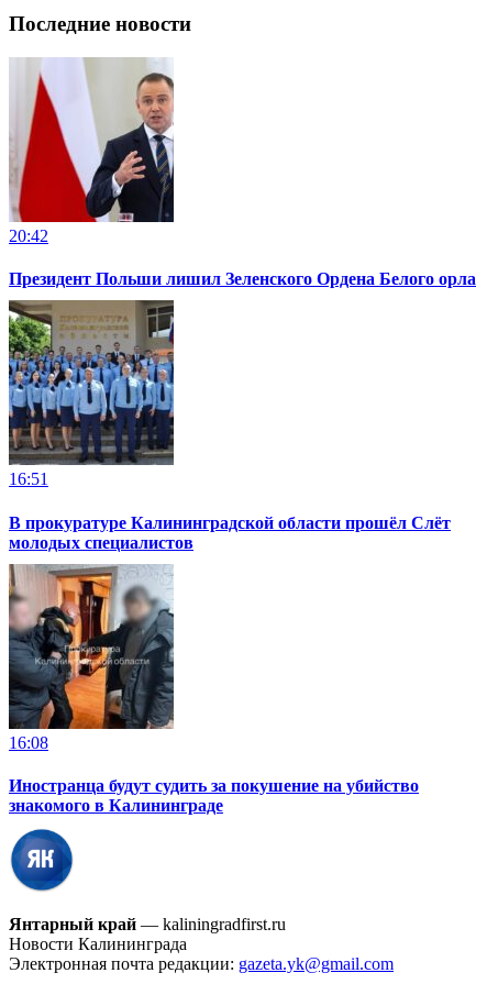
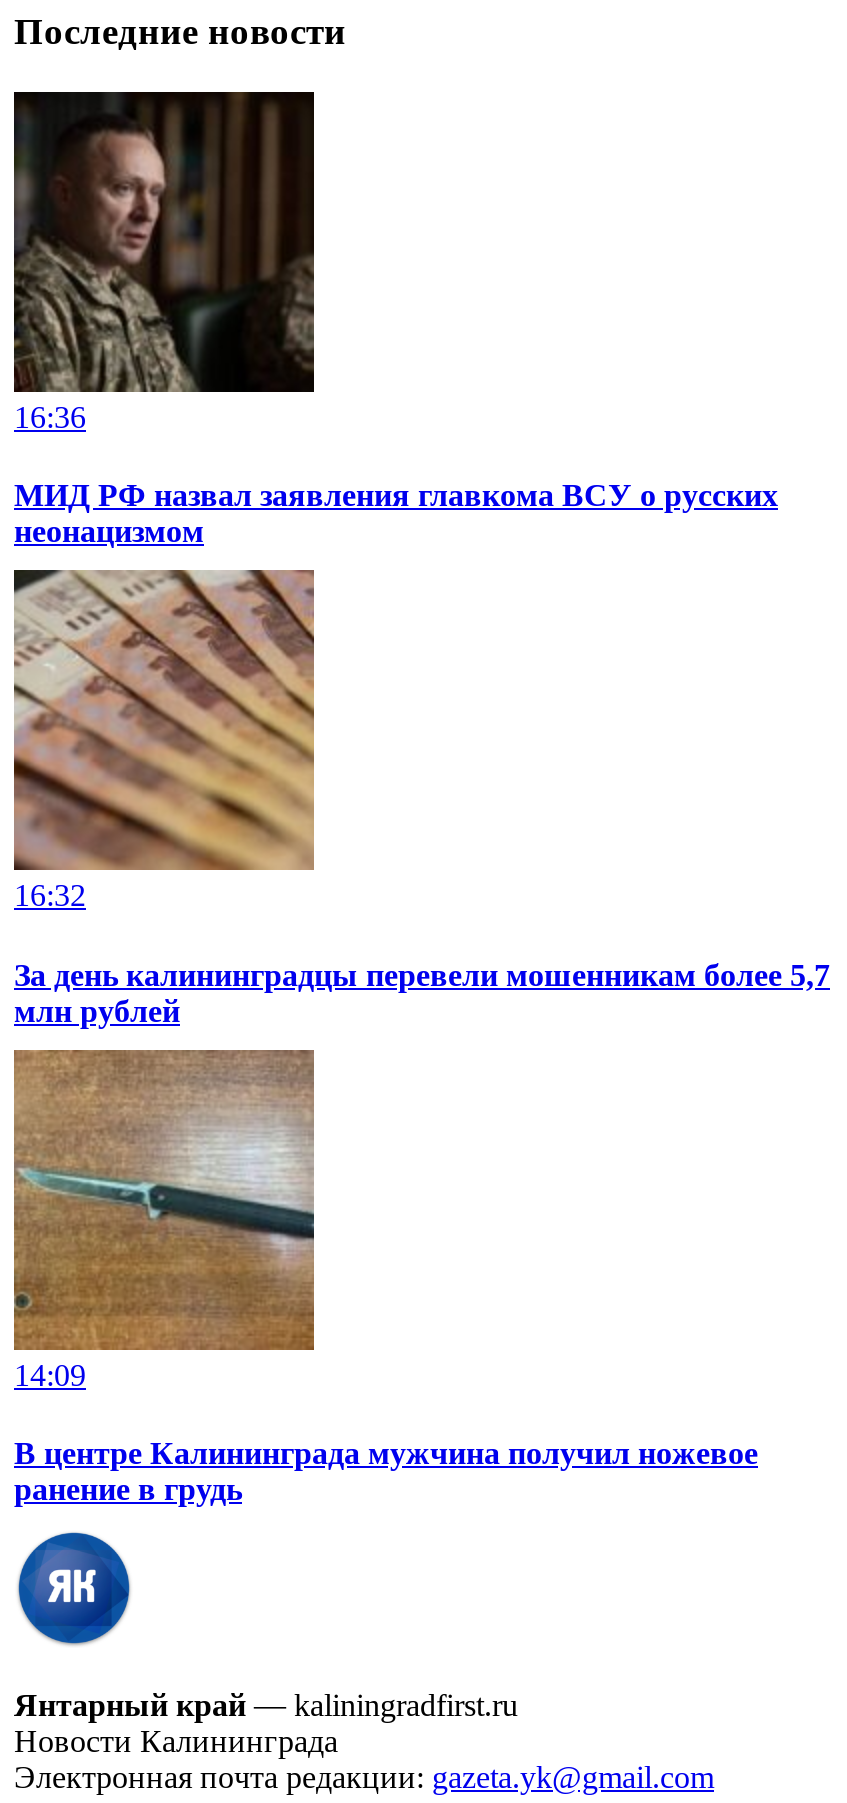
[9,57,174,245] [image] | 20:42 -> [12,90,316,434] [image] | 16:36
[9,270,476,288] Президент Польши лишил Зеленского Ордена Белого орла -> [14,479,778,549] МИД РФ назвал заявления главкома ВСУ о русских | неонацизмом
[8,300,175,489] [image] | 16:51 -> [12,570,316,913] [image] | 16:32
[9,513,451,551] В прокуратуре Калининградской области прошёл Слёт | молодых специалистов -> [14,957,830,1027] За день калининградцы перевели мошенникам более 5,7 | млн рублей
[8,565,174,752] [image] | 16:08 -> [12,1050,316,1391] [image] | 14:09
[9,776,419,815] Иностранца будут судить за покушение на убийство | знакомого в Калининграде -> [14,1436,758,1506] В центре Калининграда мужчина получил ножевое | ранение в грудь

